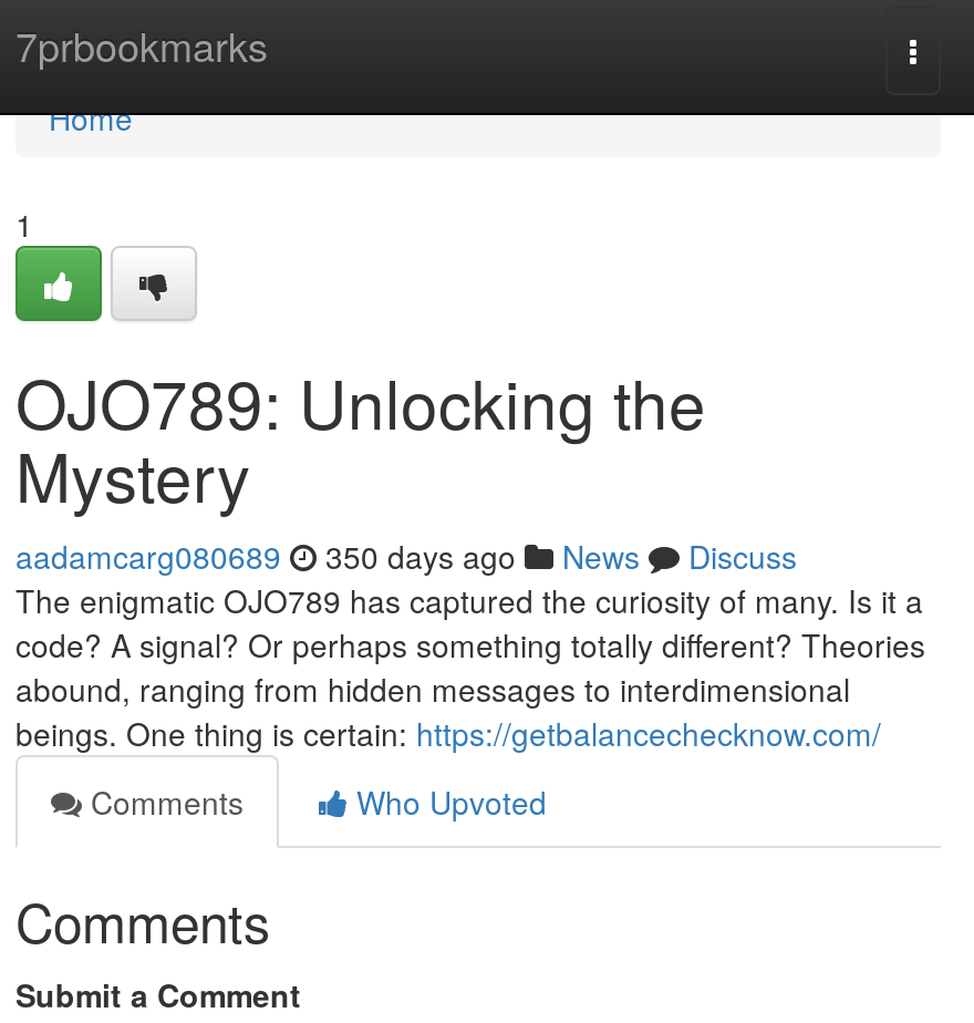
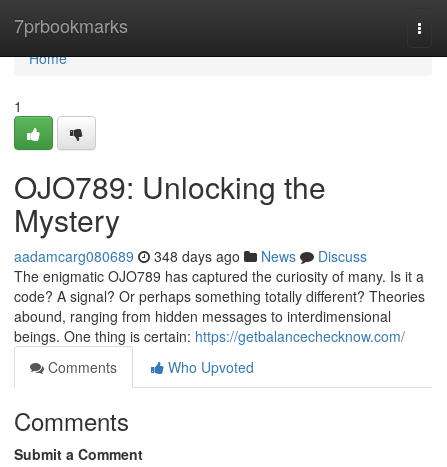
[15,534,797,578] aadamcarg080689 350 days ago News Discuss -> [14,246,367,266] aadamcarg080689 348 days ago News Discuss

